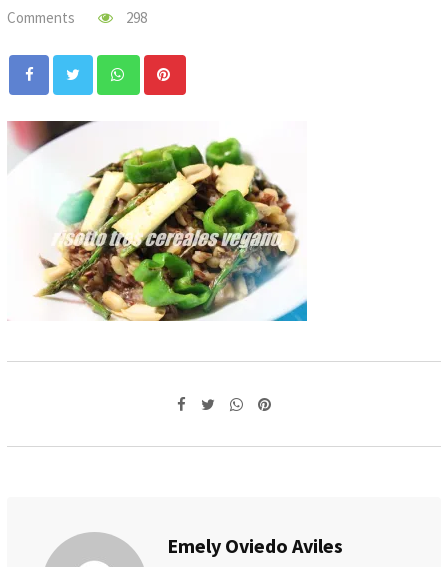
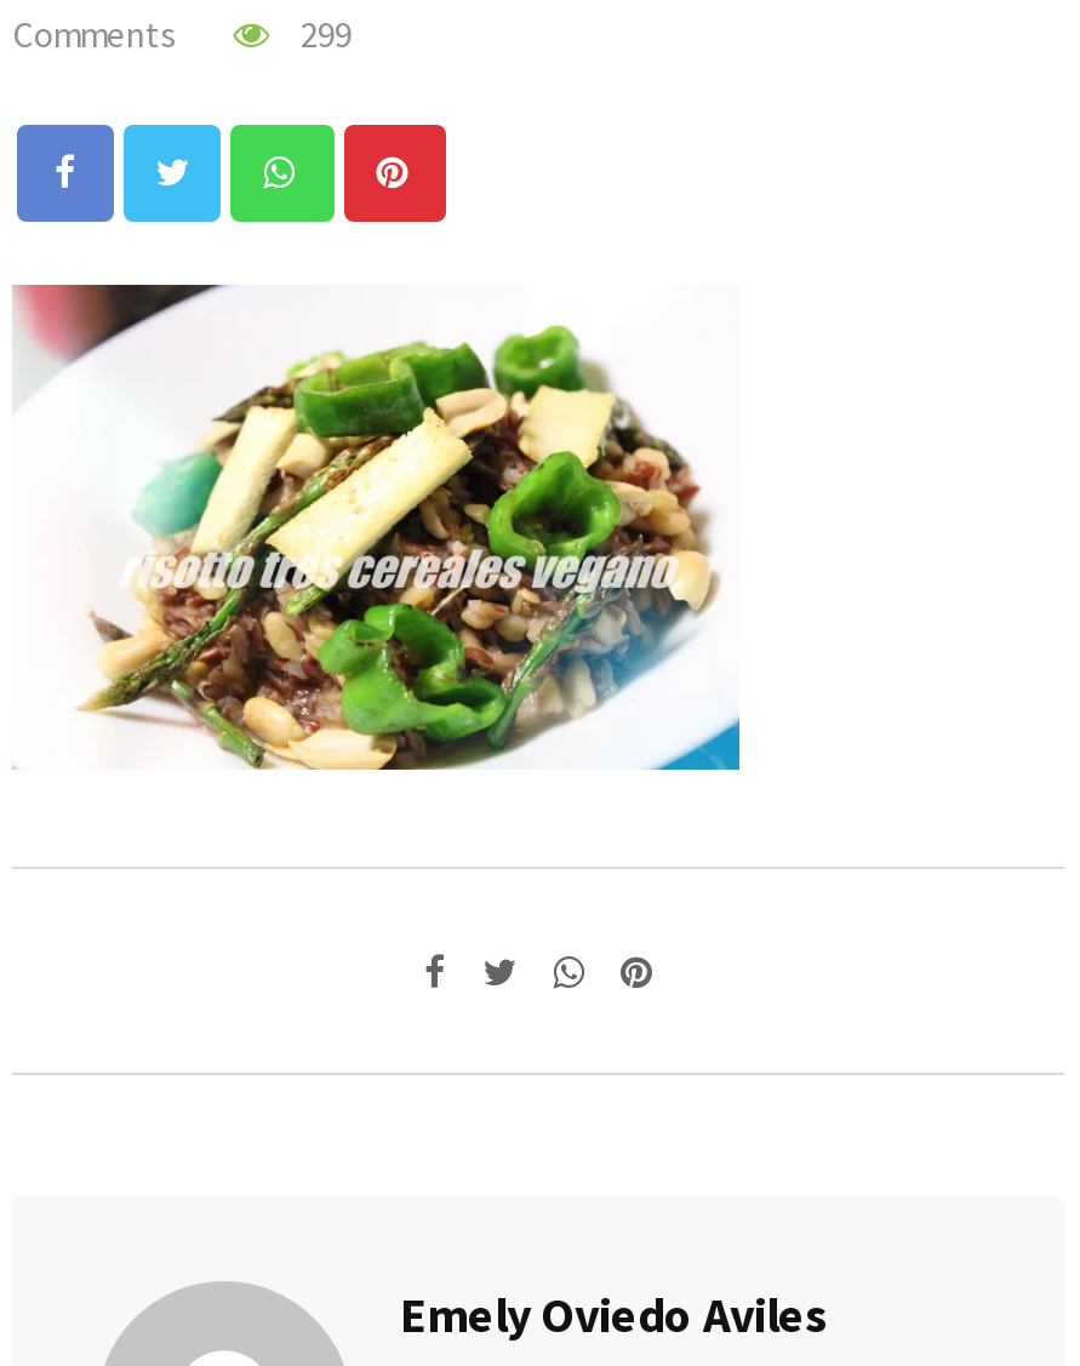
[123,8,147,27] 298 -> [293,11,352,57] 299

